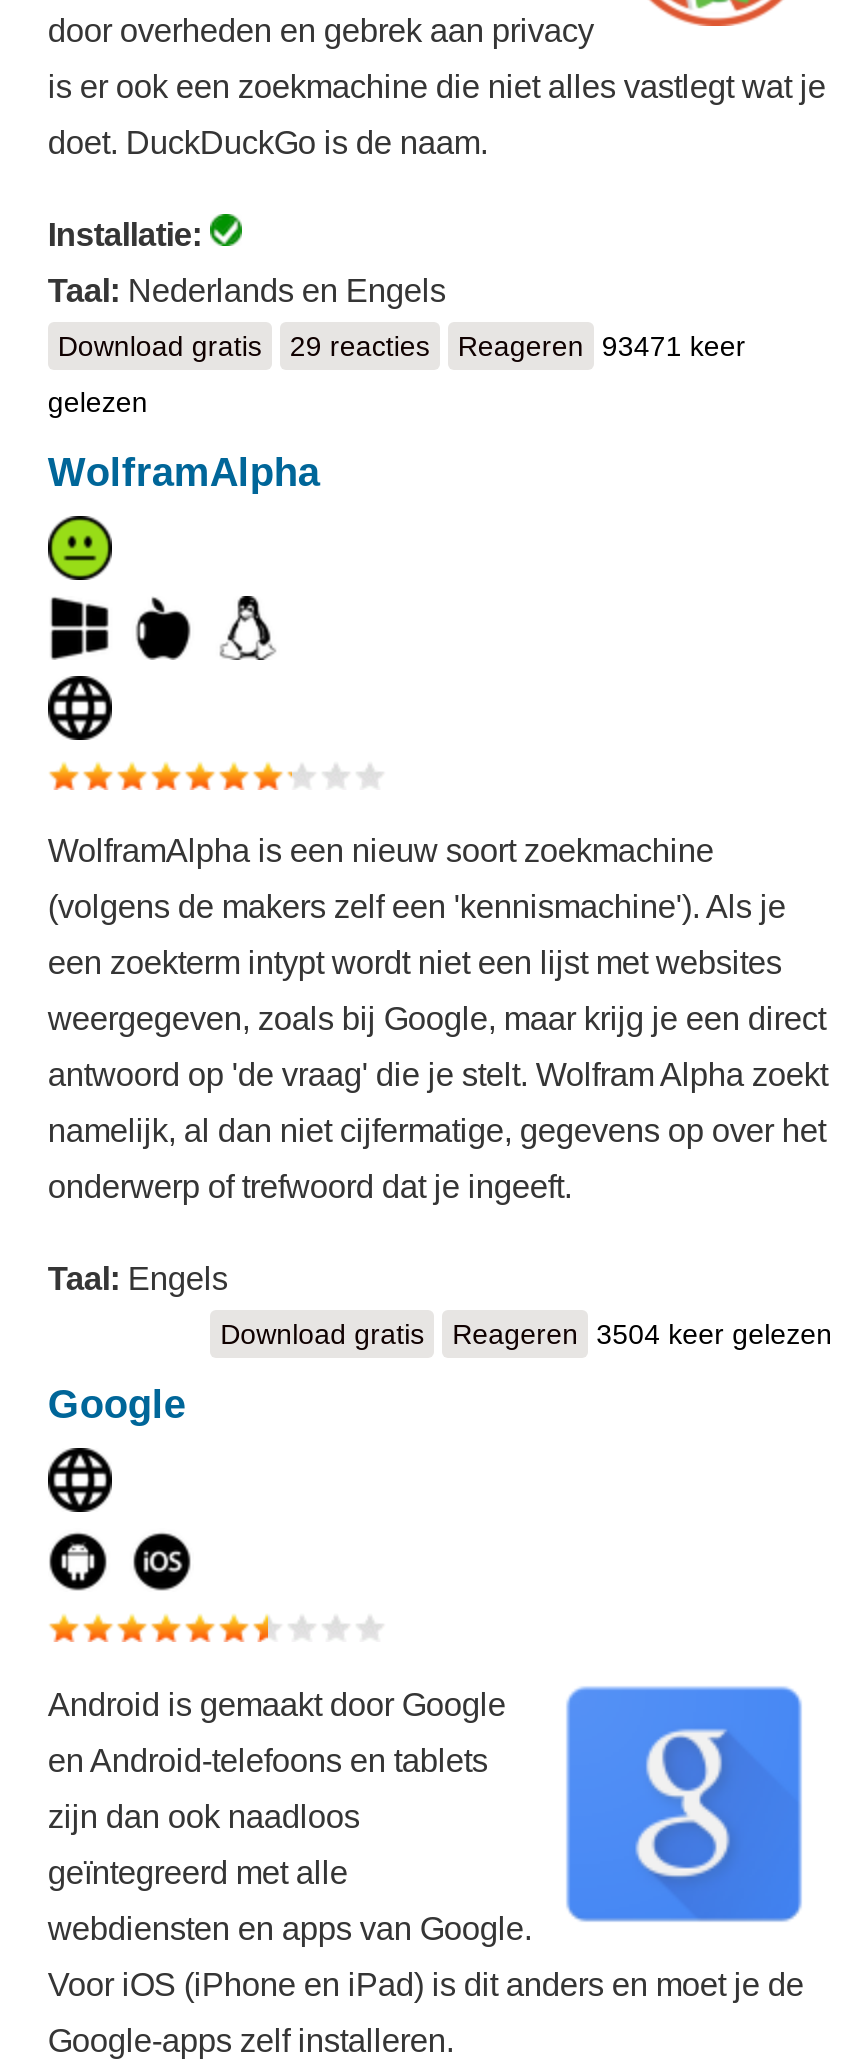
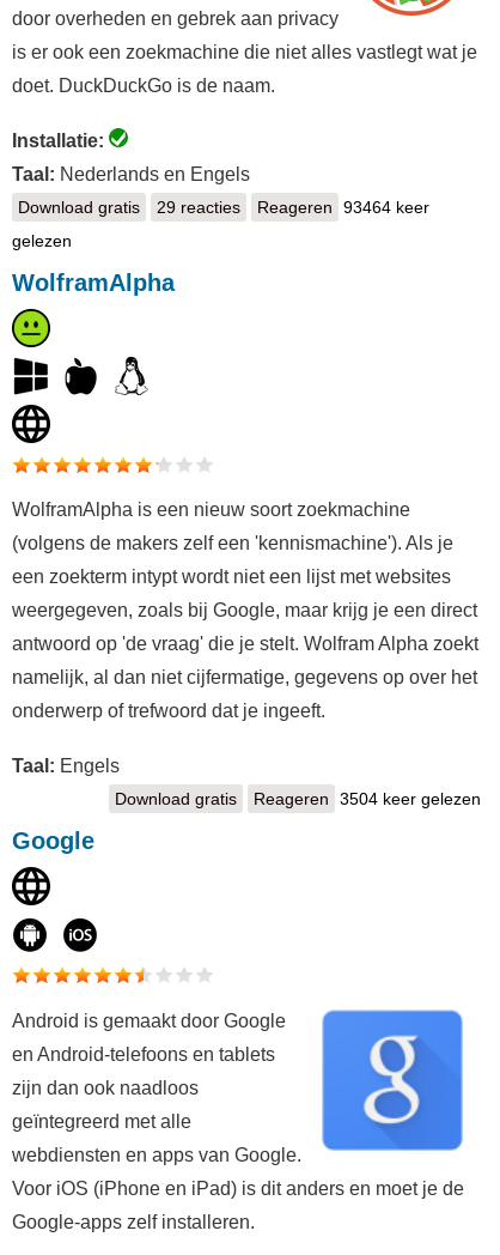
[458,330,746,362] Reageren 93471 keer -> [257,197,429,217] Reageren 93464 keer

